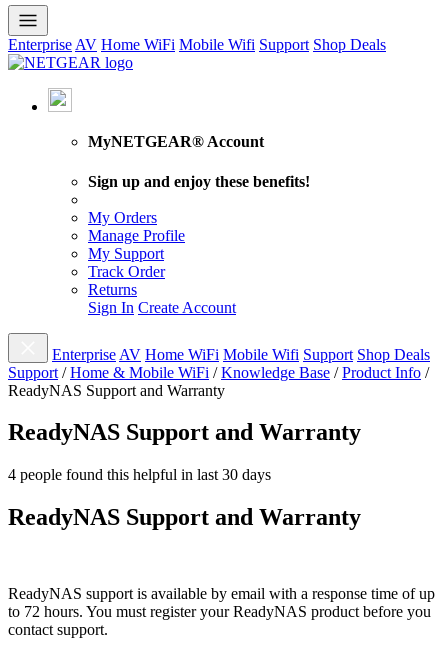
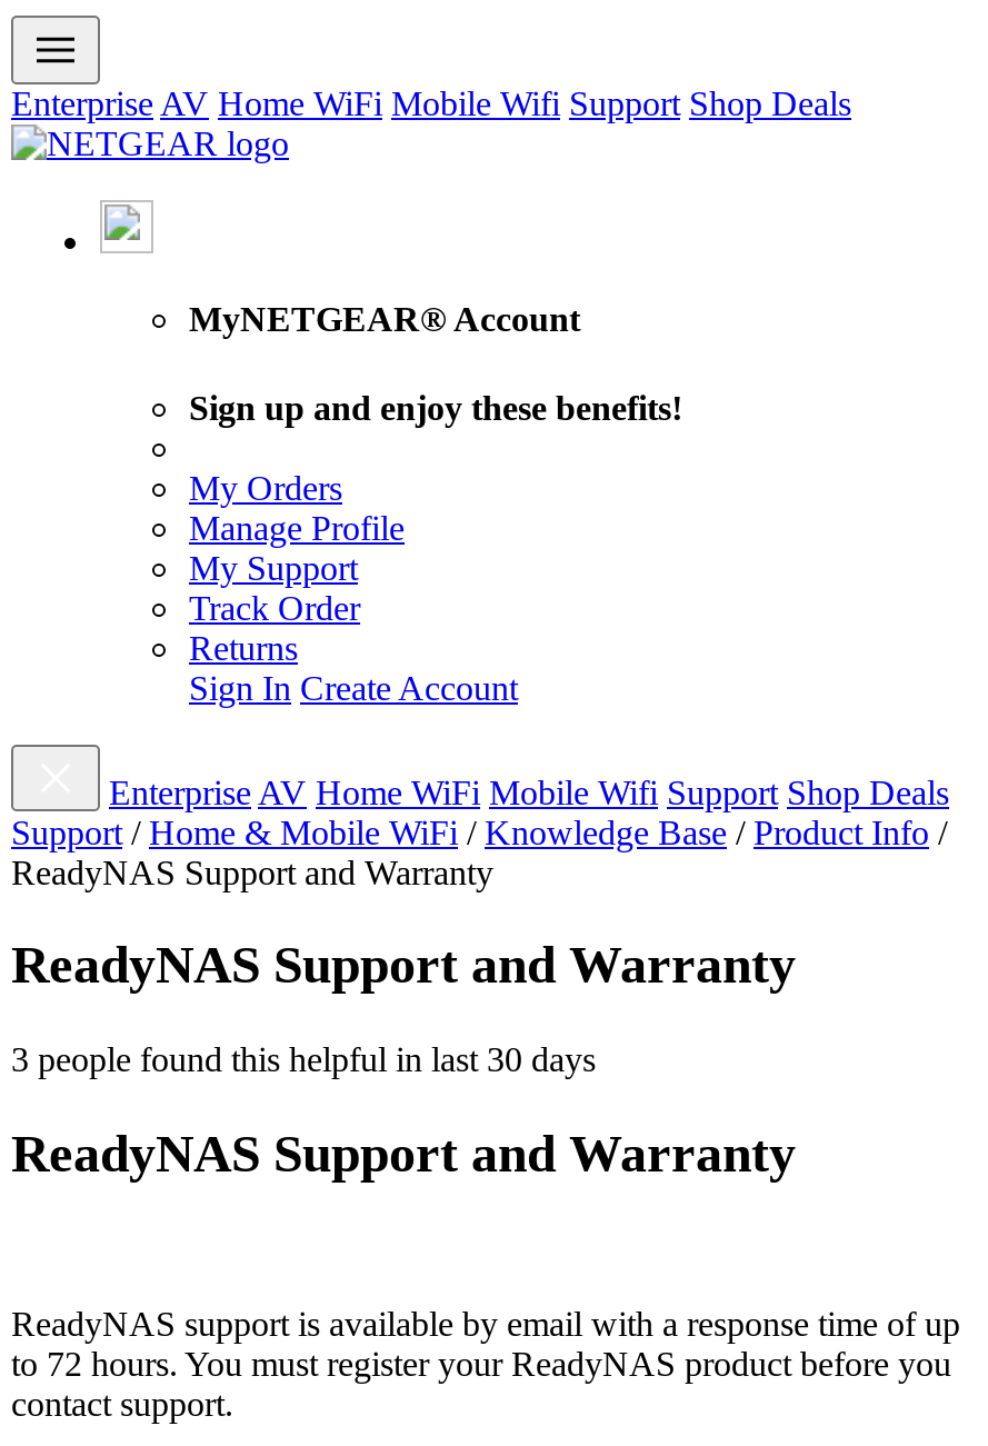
[8,466,271,483] 4 people found this helpful in last 30 days -> [11,1041,596,1079] 3 people found this helpful in last 30 days

